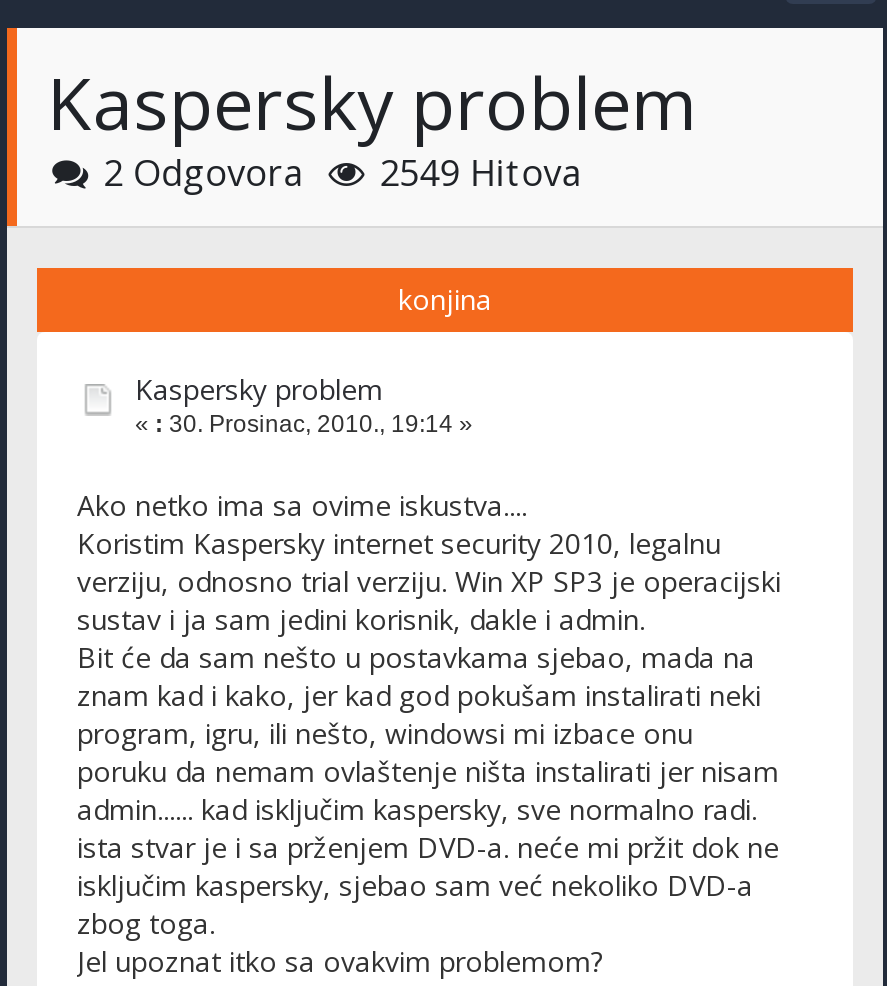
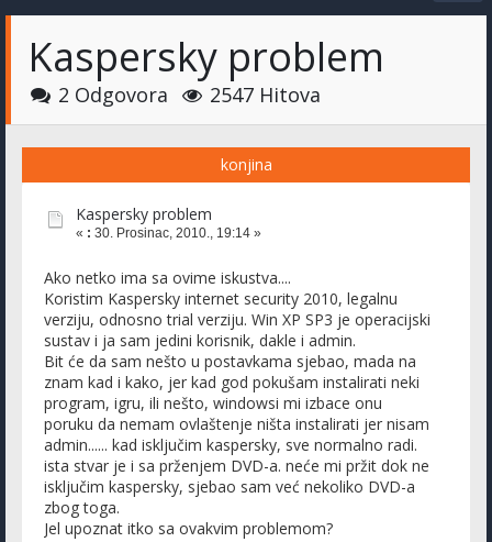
[103,148,582,196] 2 Odgovora 2549 Hitova -> [58,81,321,108] 2 Odgovora 2547 Hitova

